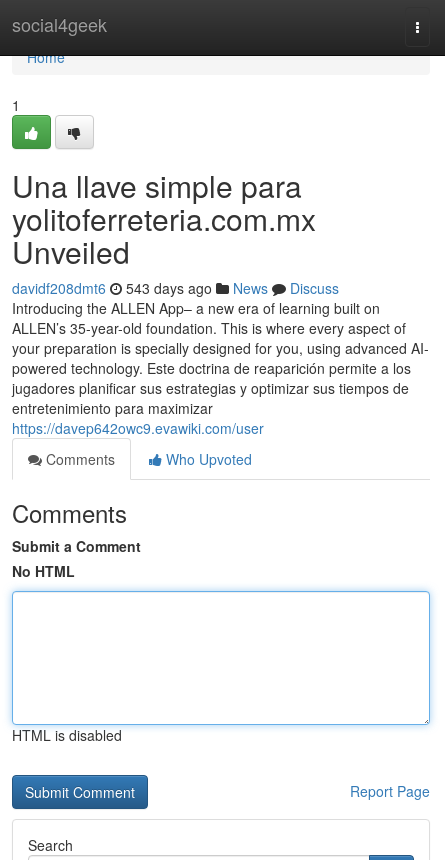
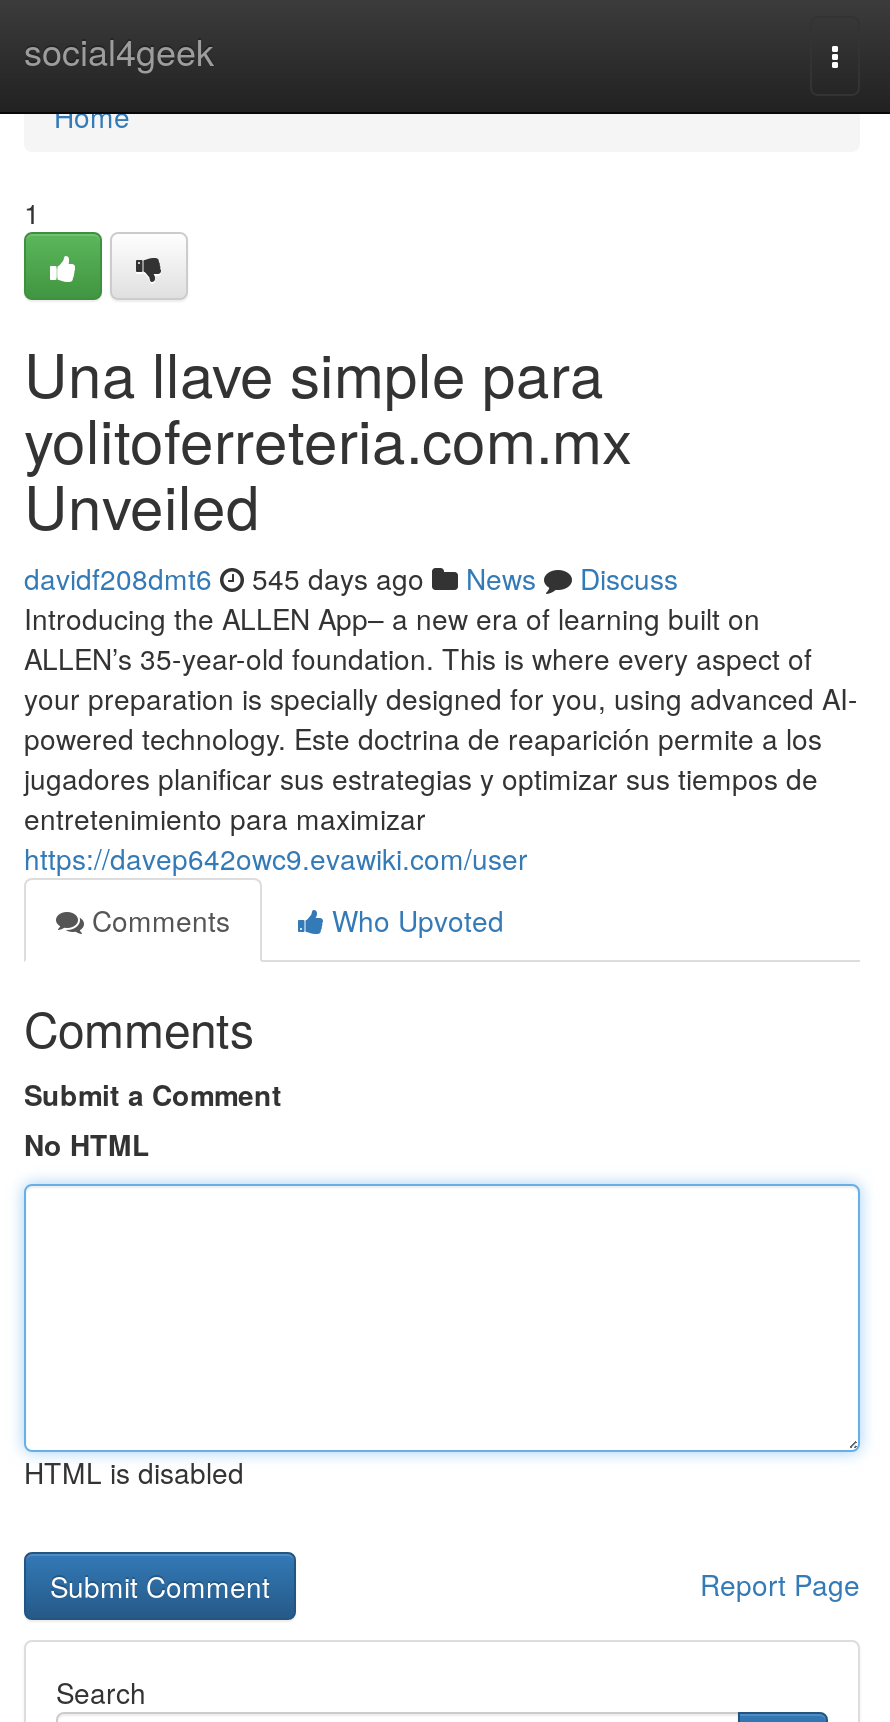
[12,278,339,298] davidf208dmt6 543 days ago News Discuss -> [24,558,678,598] davidf208dmt6 545 days ago News Discuss

